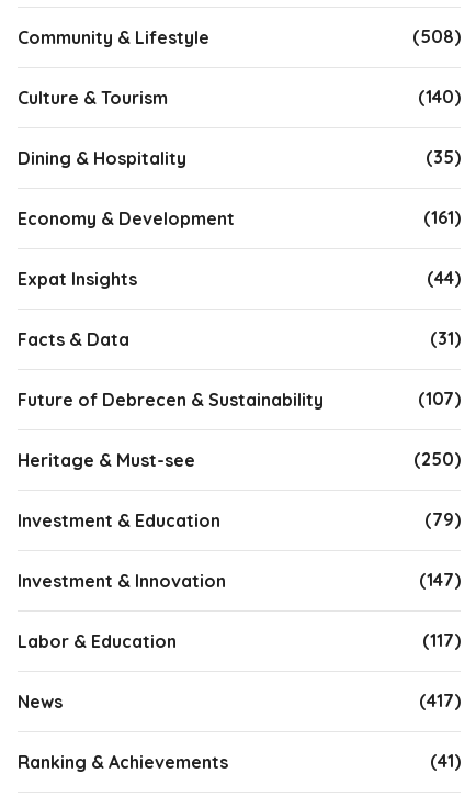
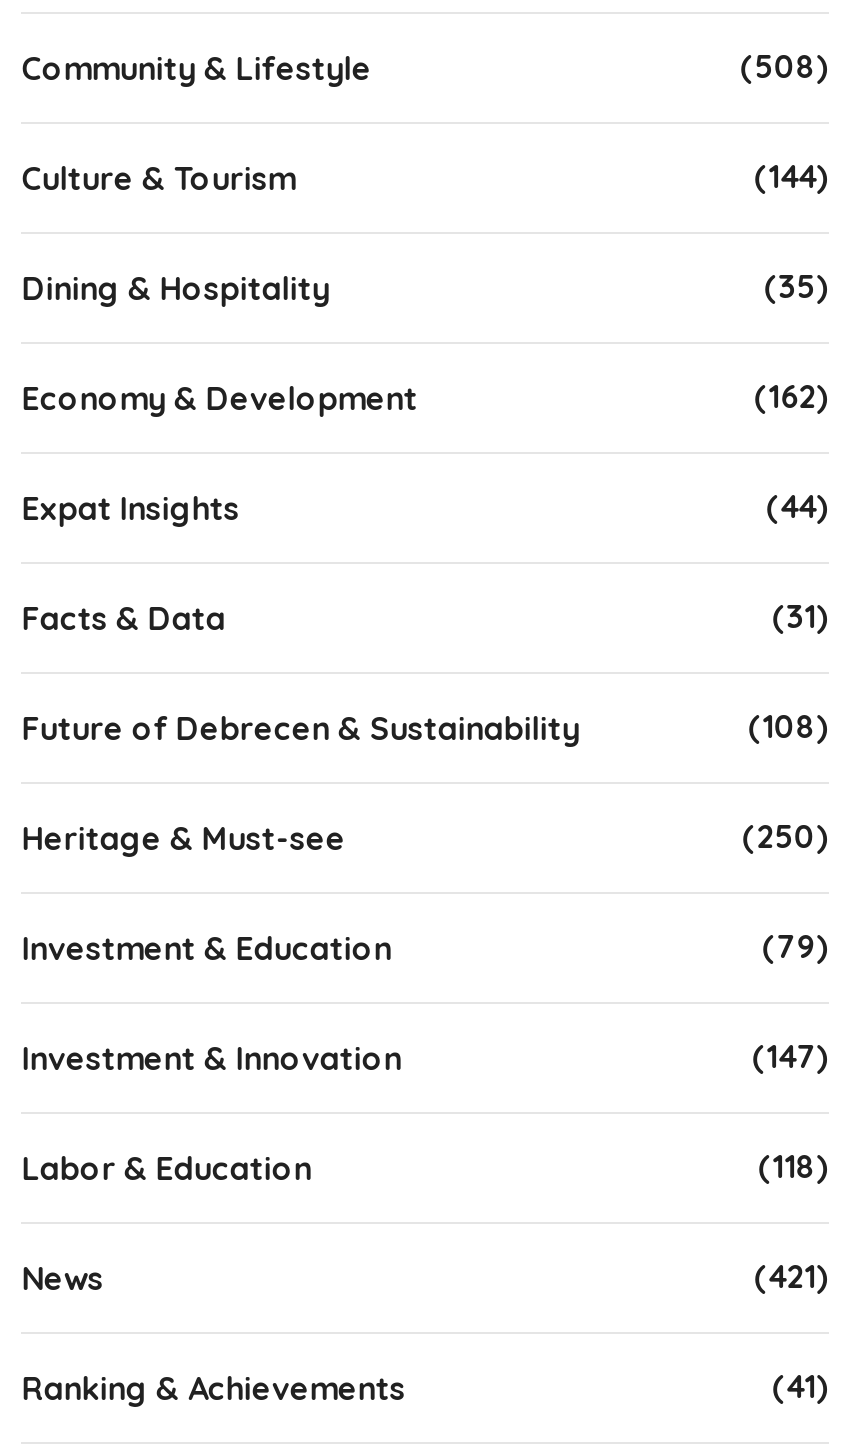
[417,86,460,108] (140) -> [754,156,828,196] (144)
[423,207,460,228] (161) -> [754,376,828,416] (162)
[417,388,460,410] (107) -> [748,706,828,746] (108)
[422,629,460,651] (117) -> [758,1146,828,1186] (118)
[419,690,460,712] (417) -> [754,1256,828,1296] (421)

